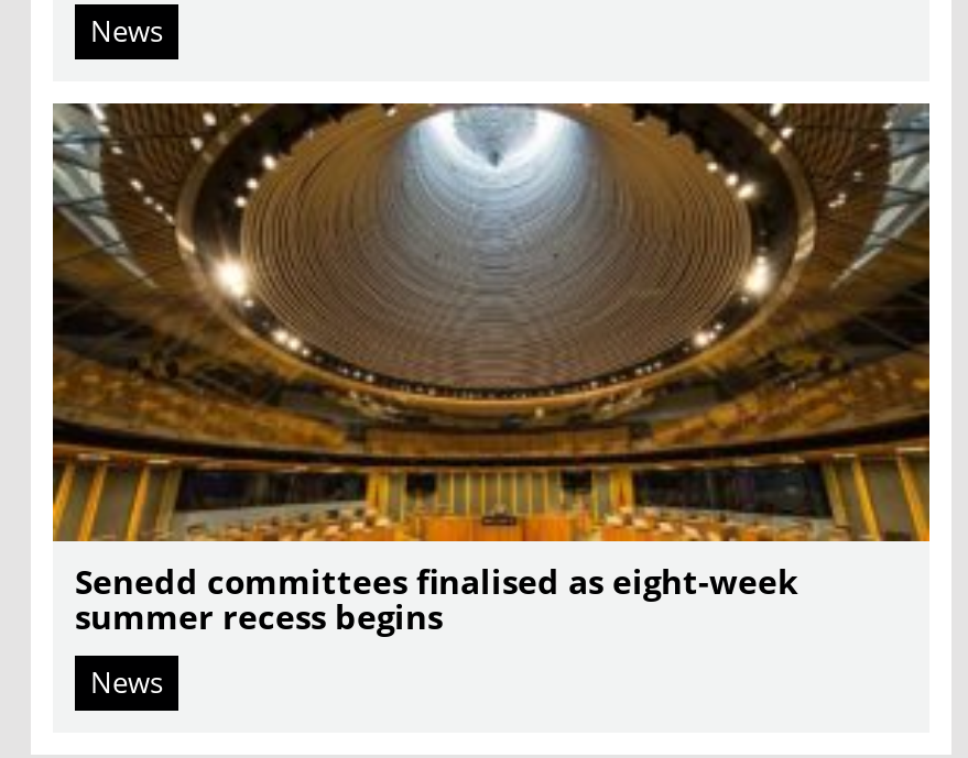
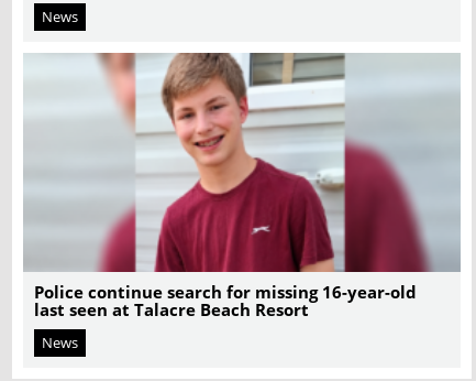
[51,101,932,638] [image] | Senedd committees finalised as eight-week | summer recess begins -> [23,53,461,320] [image] | Police continue search for missing 16-year-old | last seen at Talacre Beach Resort

